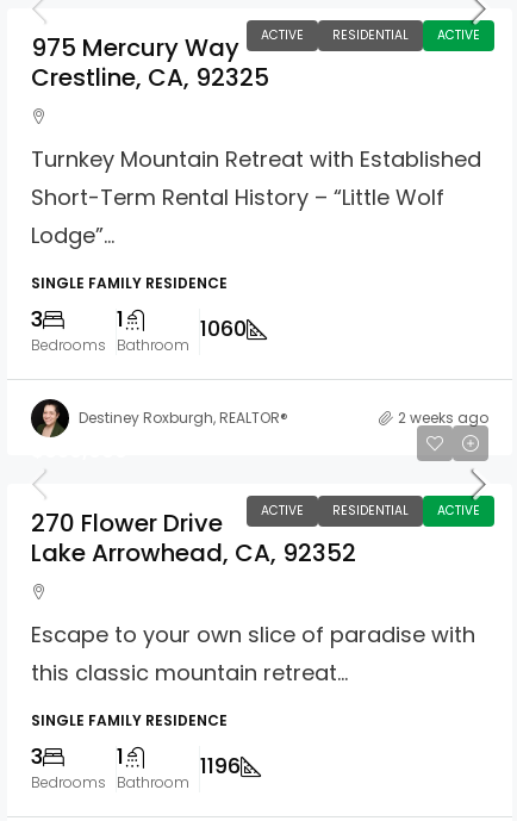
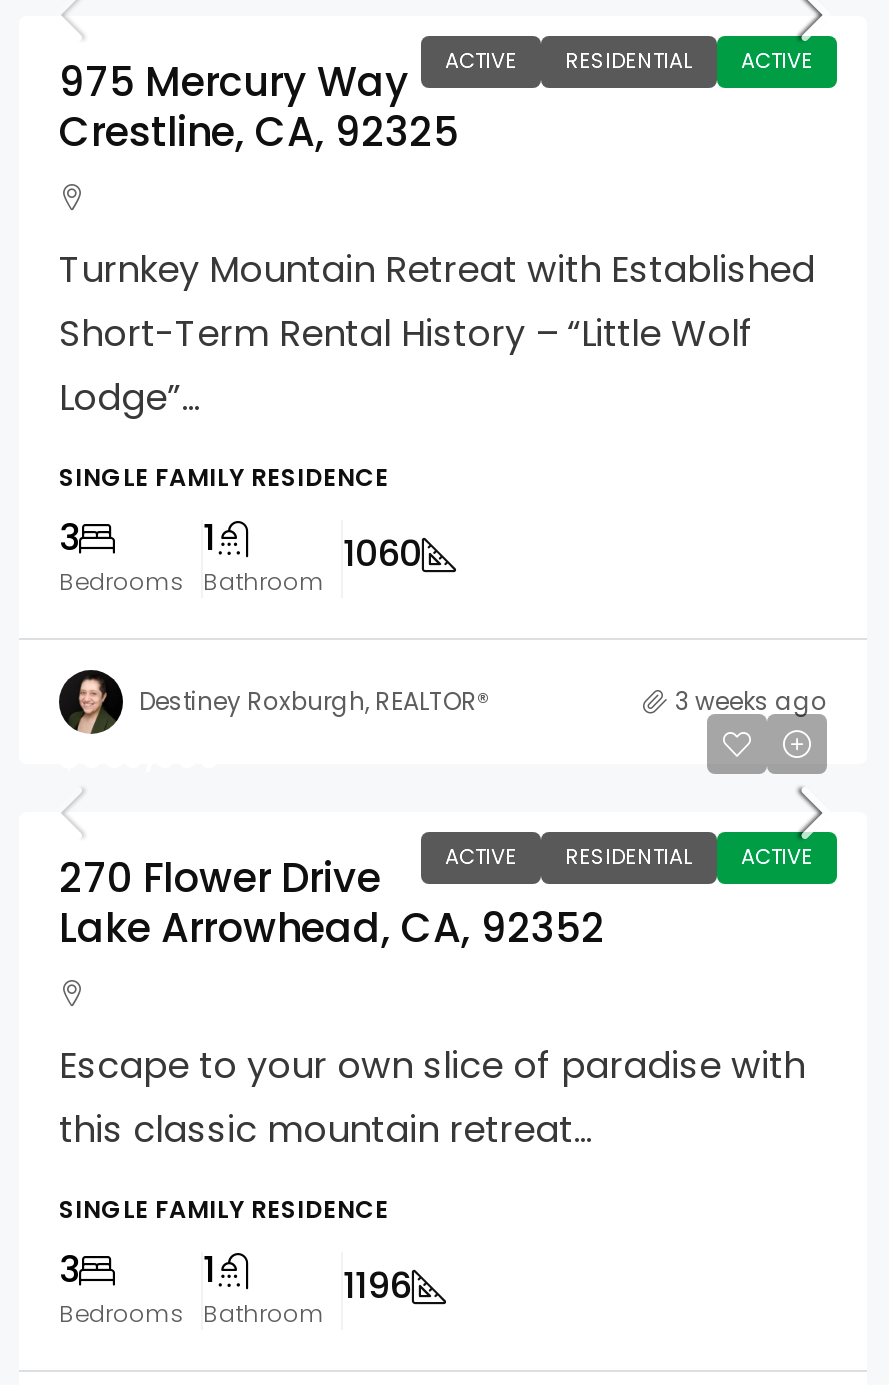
[398,407,488,427] 2 weeks ago -> [675,683,827,717] 3 weeks ago

